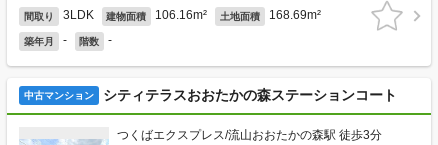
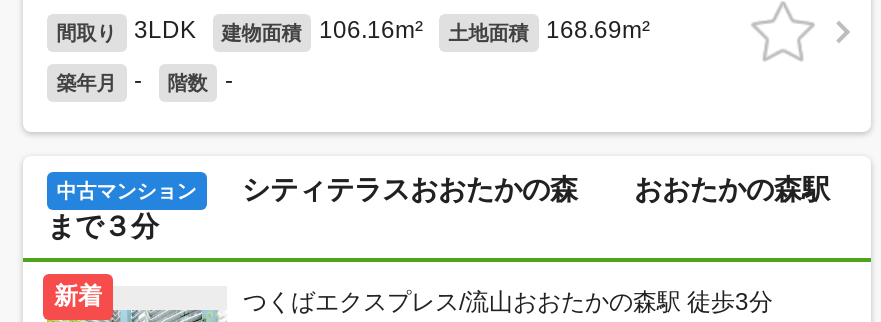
[102,87,396,103] シティテラスおおたかの森ステーションコート -> [47,174,830,311] シティテラスおおたかの森 おおたかの森駅 | まで３分 | 新着

